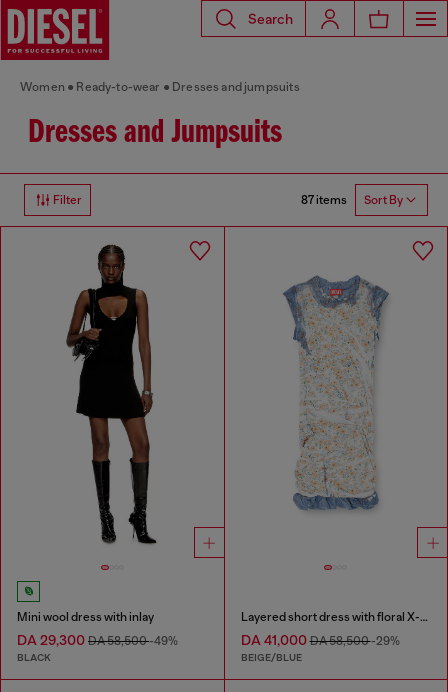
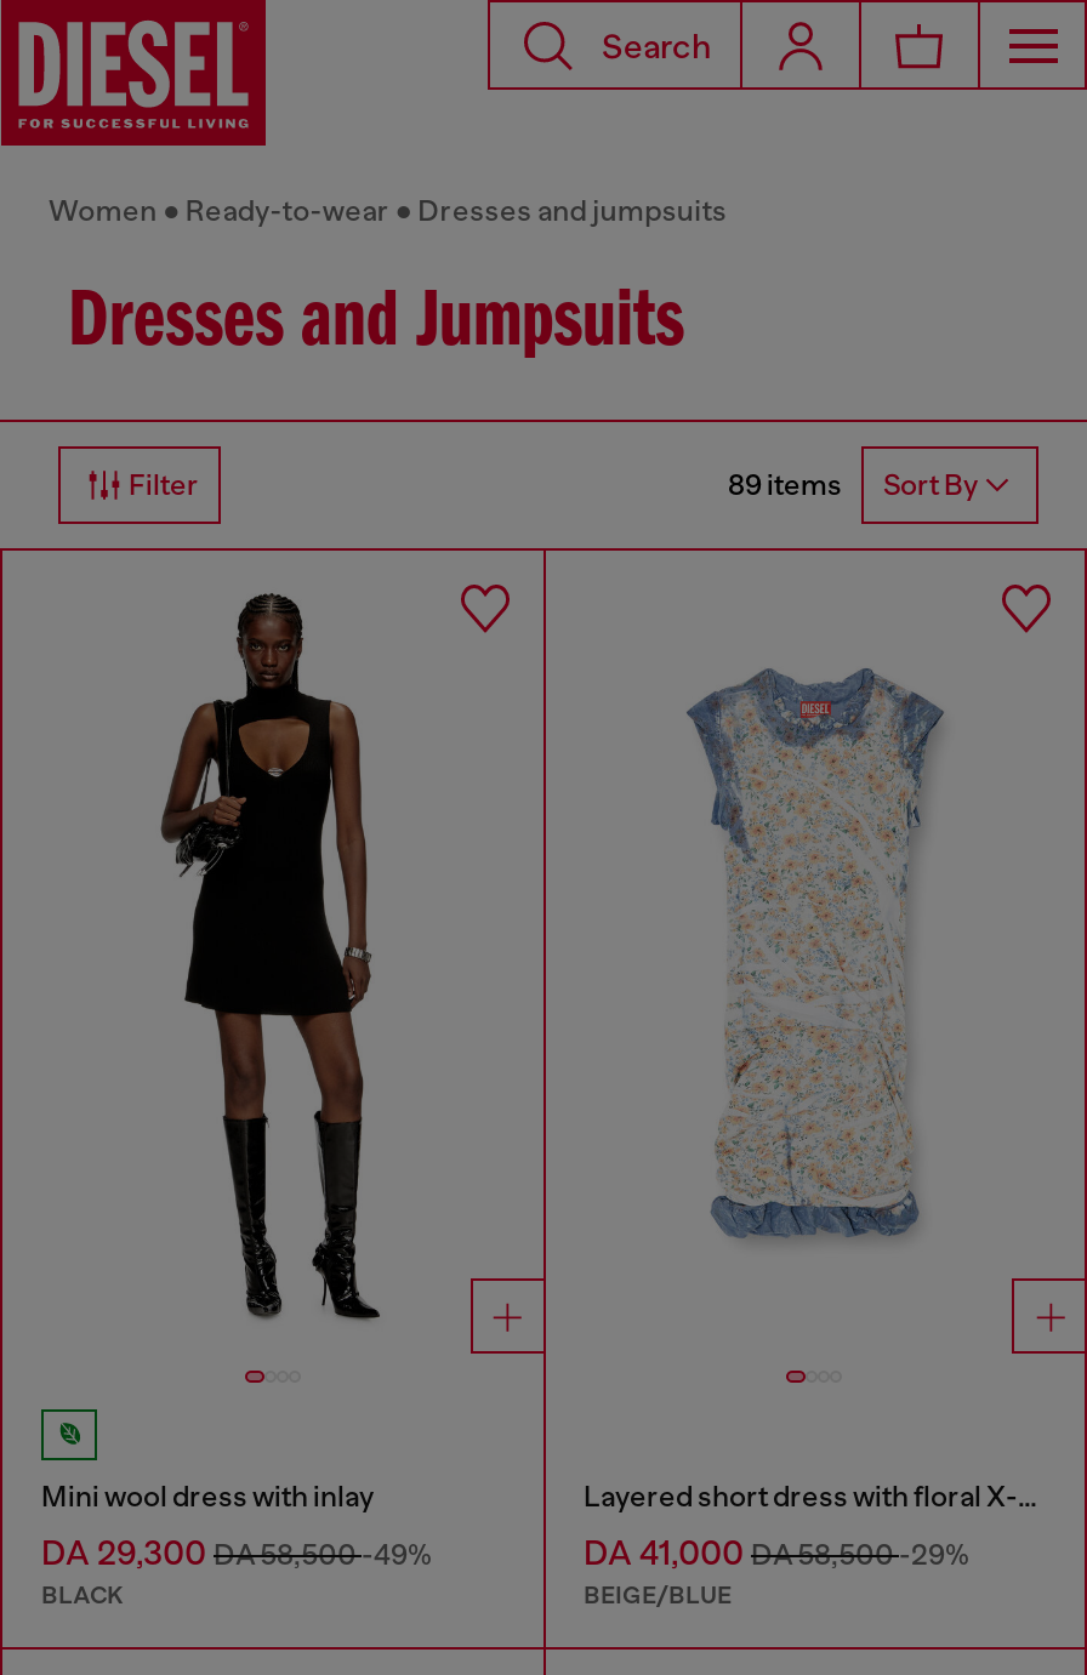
[301,192,403,207] 87 items Sort By -> [728,467,978,502] 89 items Sort By

